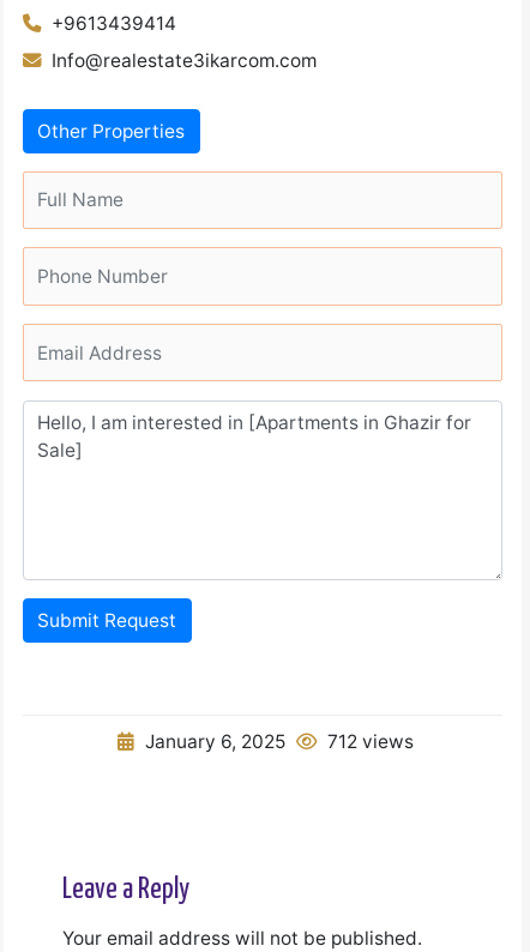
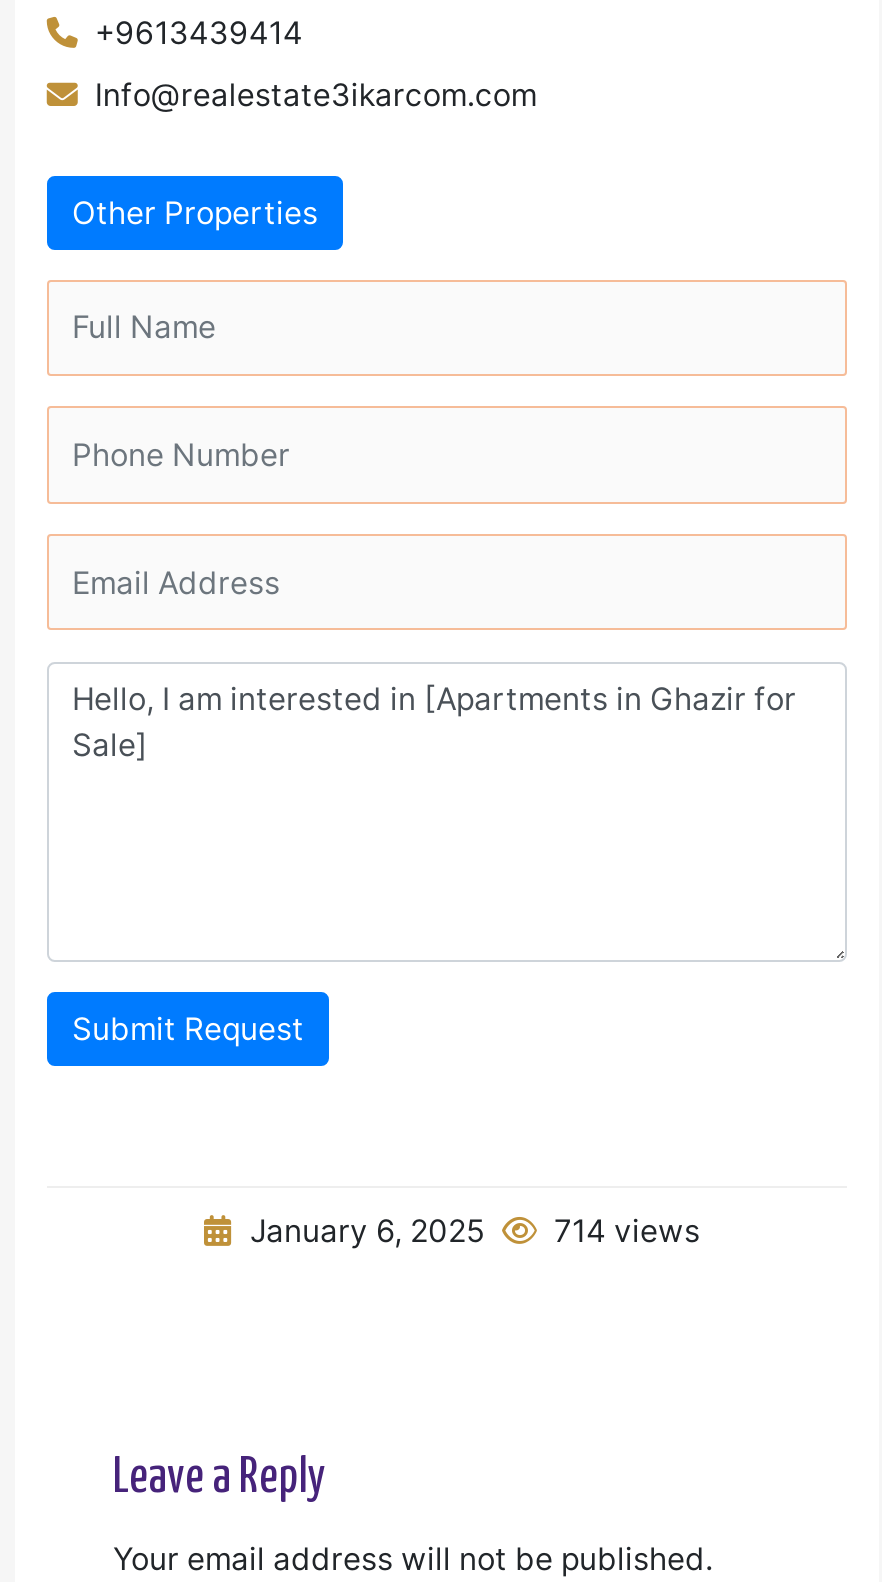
[140,730,414,753] January 6, 2025 712 views -> [242,1212,700,1250] January 6, 2025 714 views

